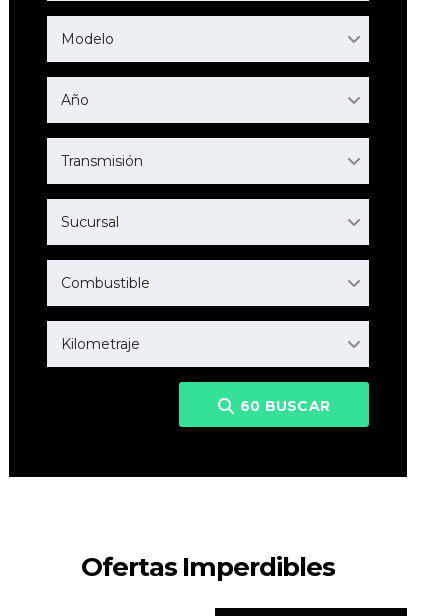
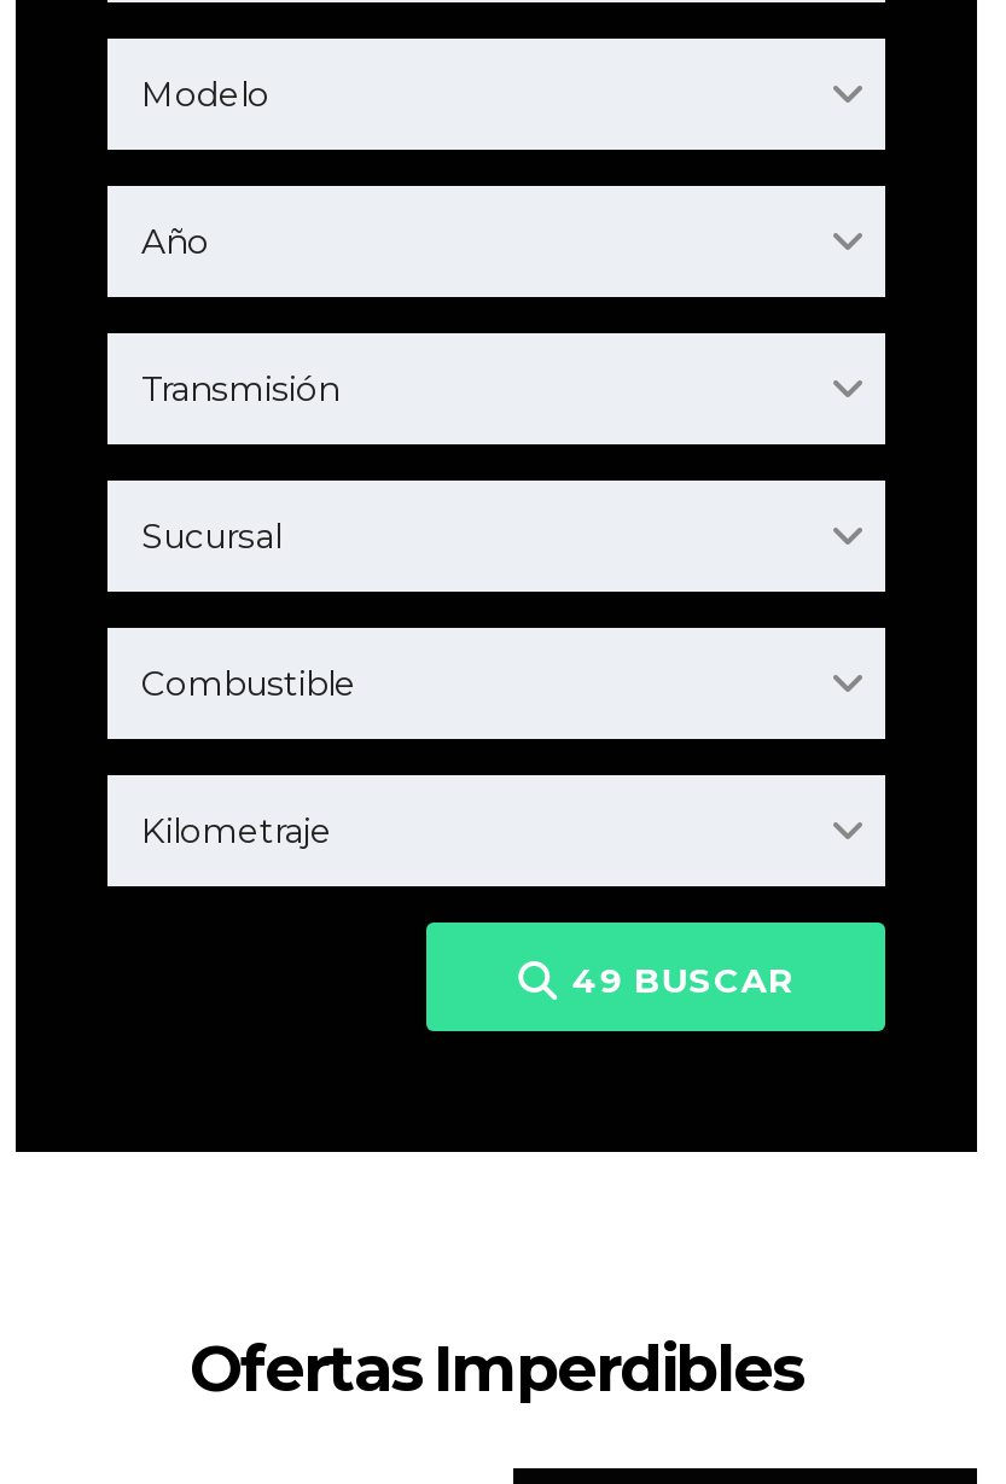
[240,397,330,415] 60 BUSCAR -> [572,958,793,1001] 49 BUSCAR

